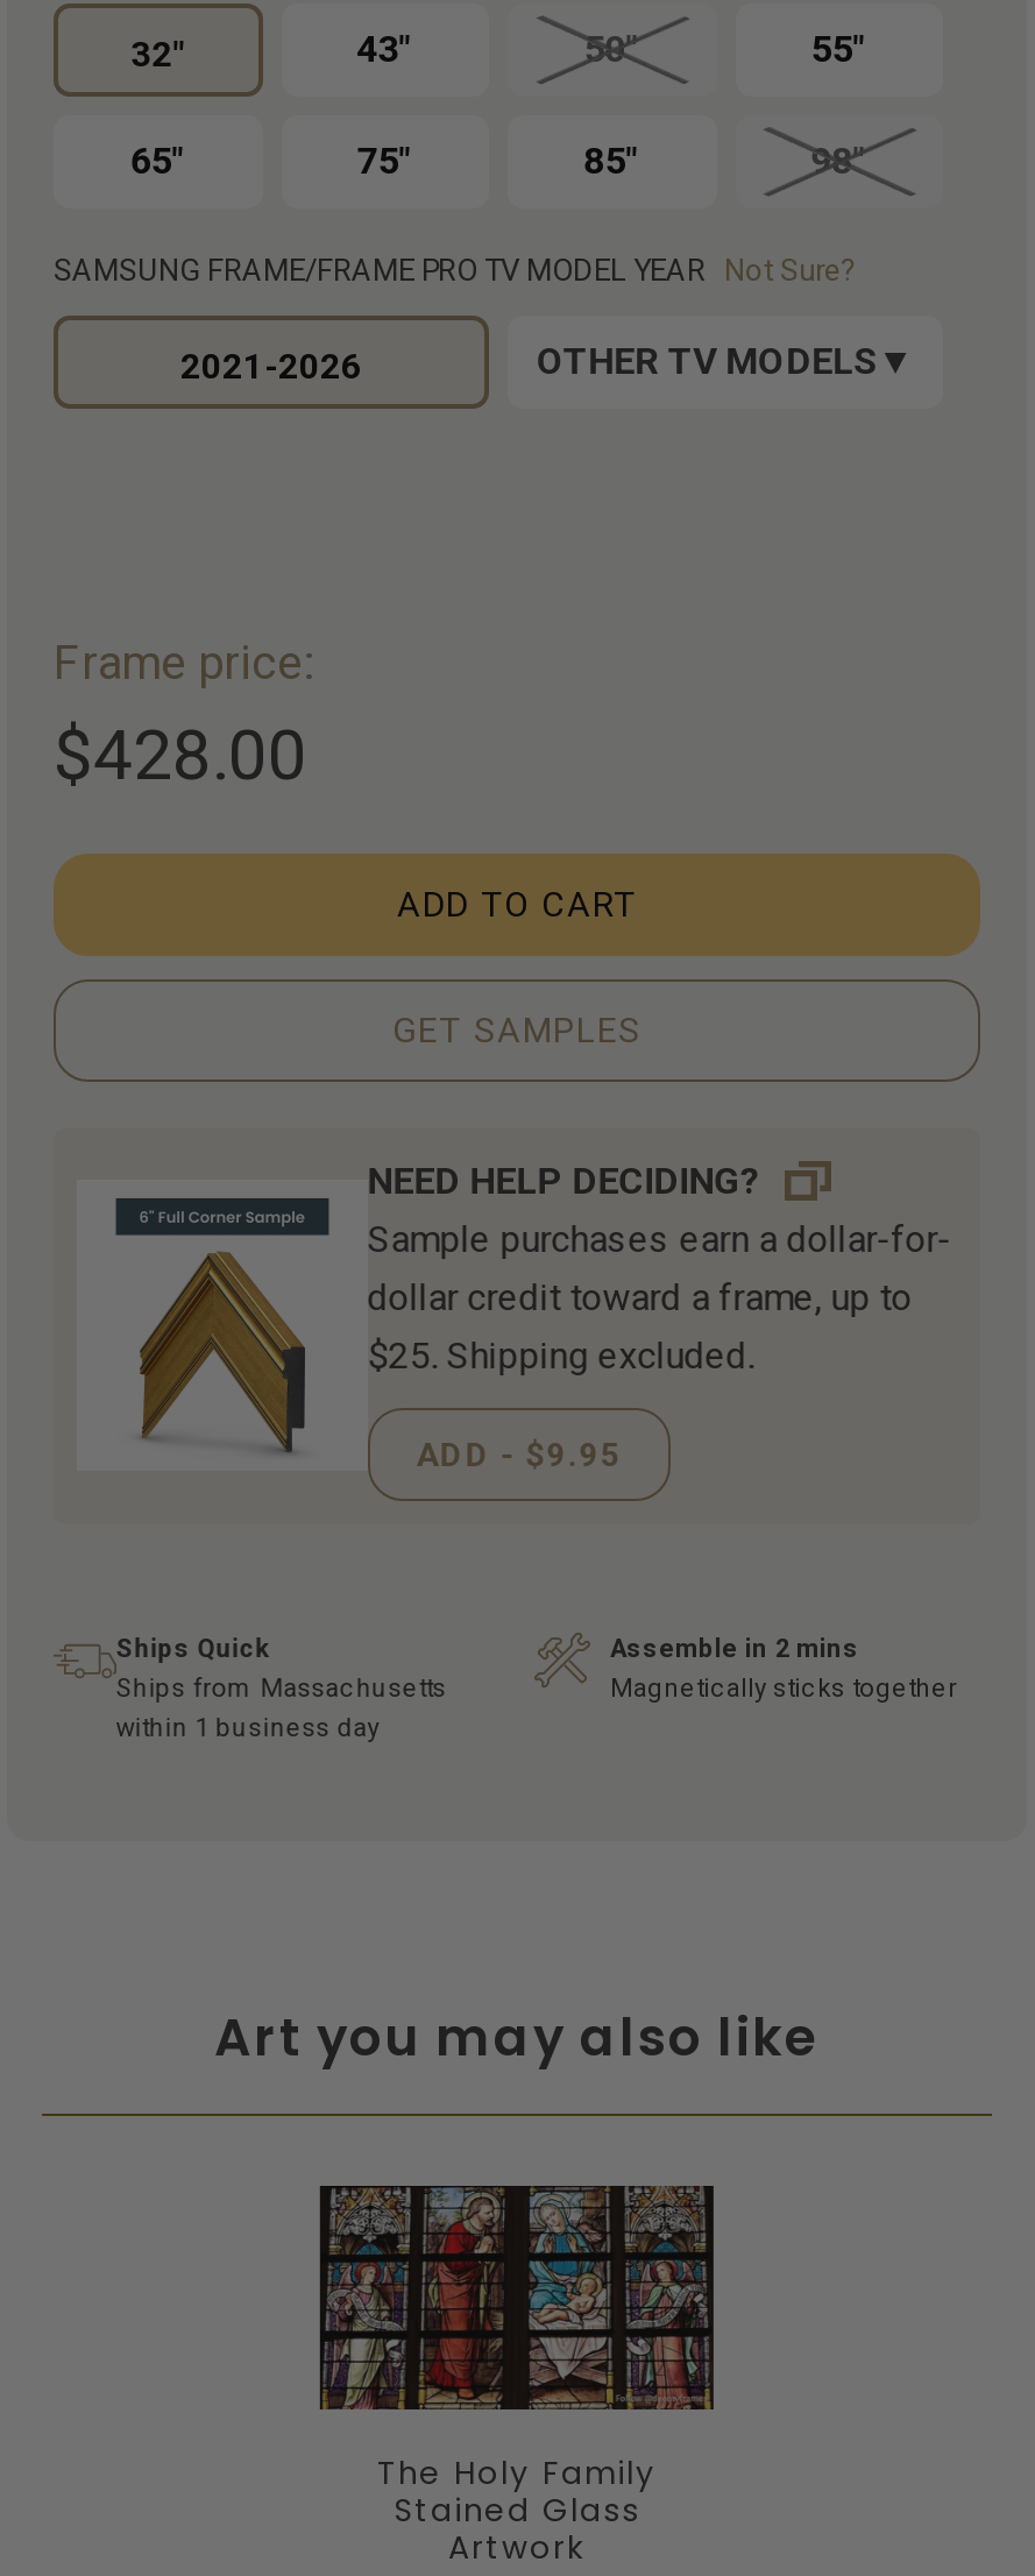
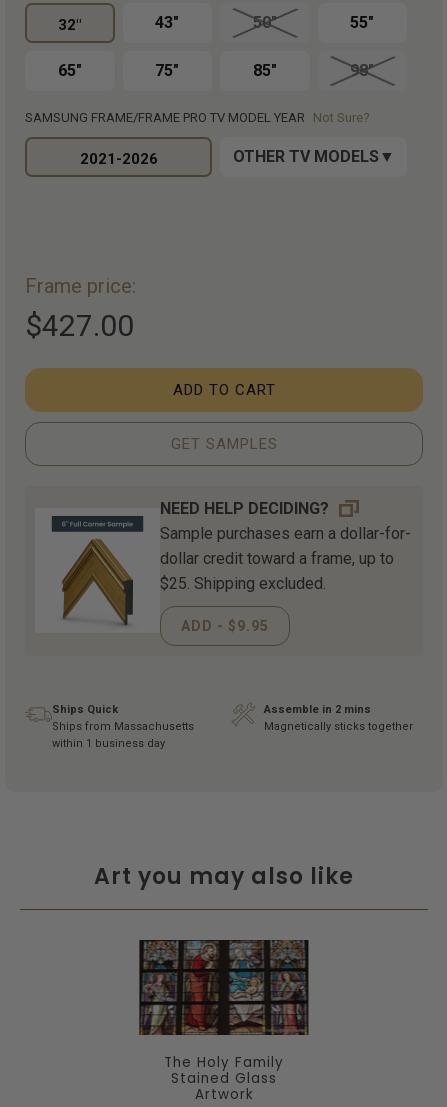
[54,713,307,794] $428.00 -> [25,308,134,343] $427.00

